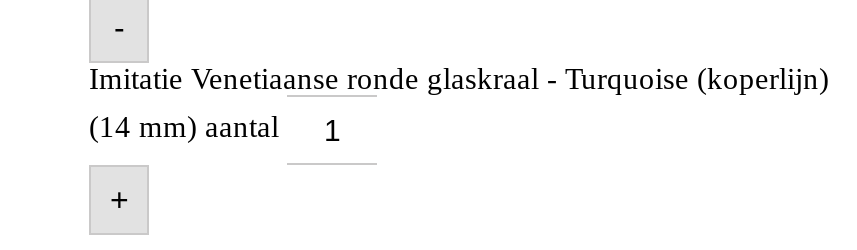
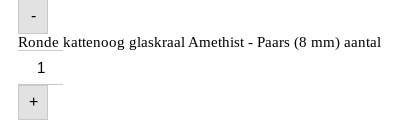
[89,63,829,143] Imitatie Venetiaanse ronde glaskraal - Turquoise (koperlijn) | (14 mm) aantal -> [18,34,381,50] Ronde kattenoog glaskraal Amethist - Paars (8 mm) aantal

